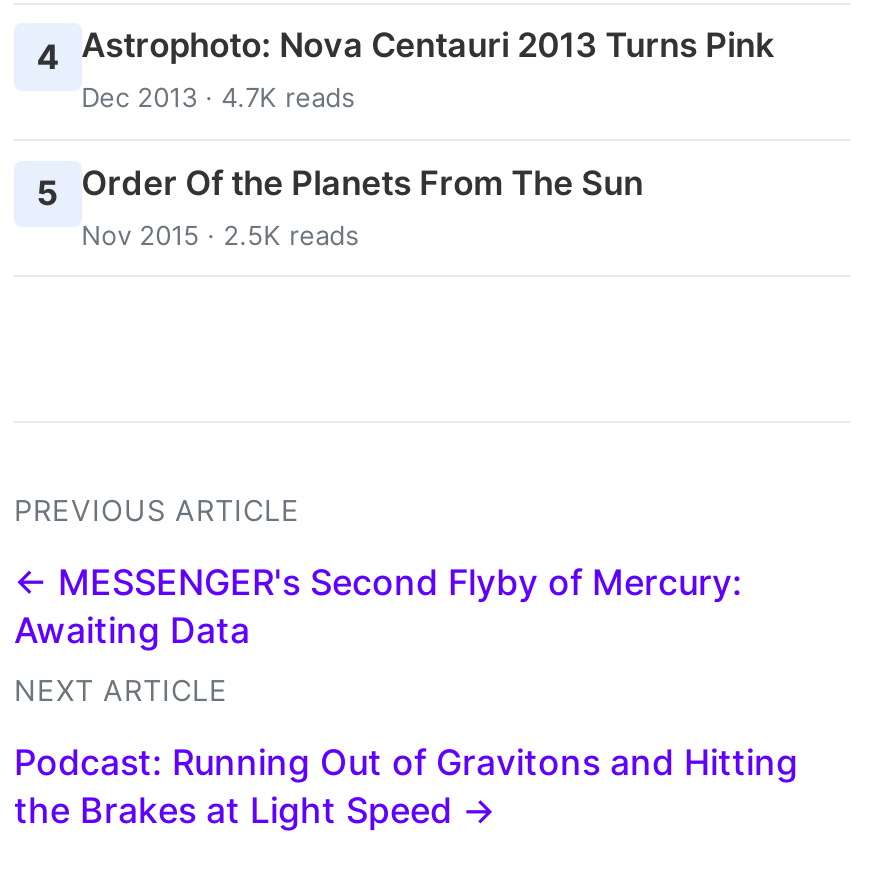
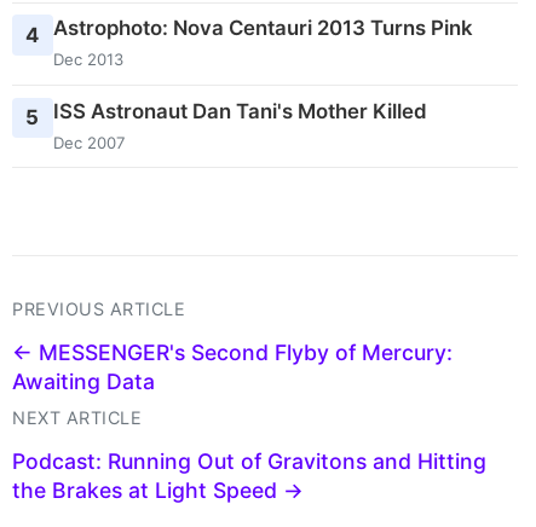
[81,82,355,114] Dec 2013 · 4.7K reads -> [53,50,123,70] Dec 2013
[37,162,643,250] 5 Order Of the Planets From The Sun | Nov 2015 · 2.5K reads -> [26,99,427,152] 5 ISS Astronaut Dan Tani's Mother Killed | Dec 2007

